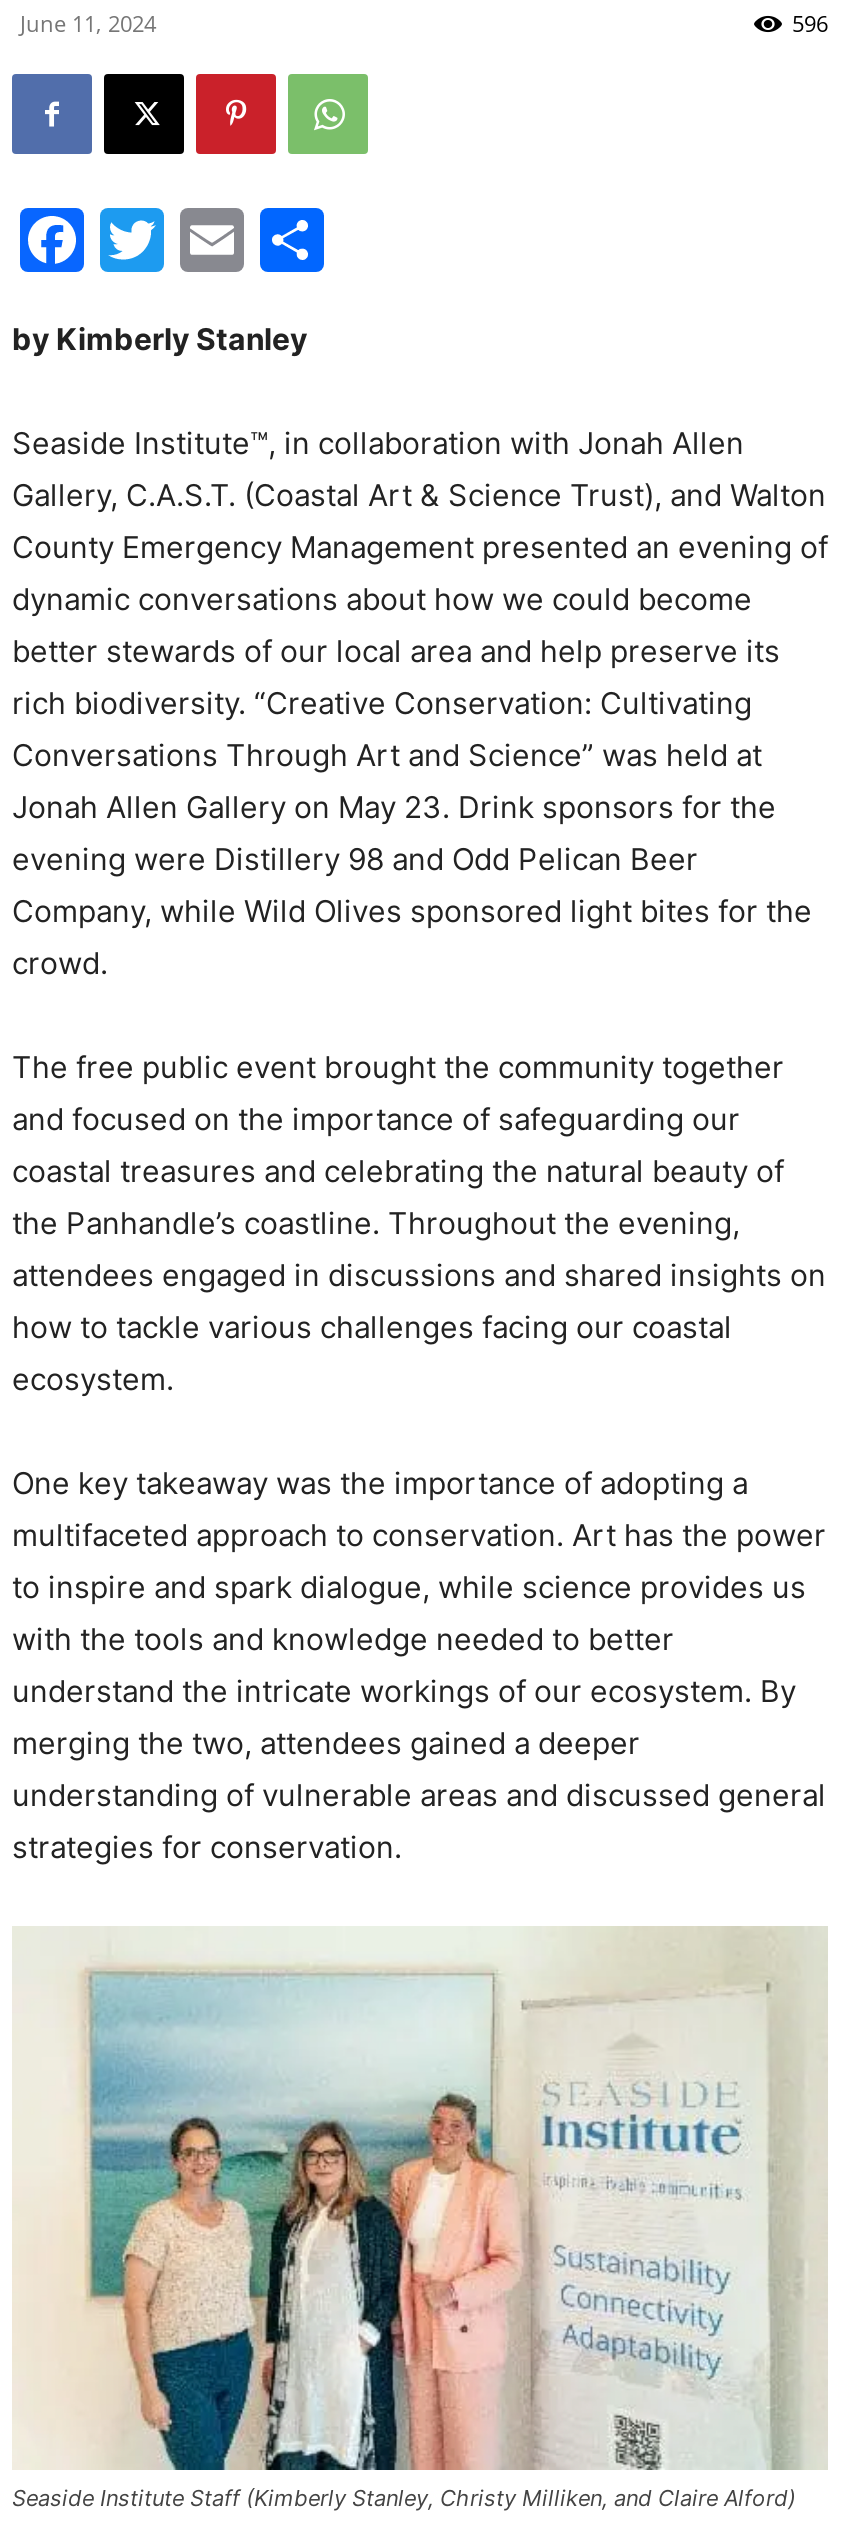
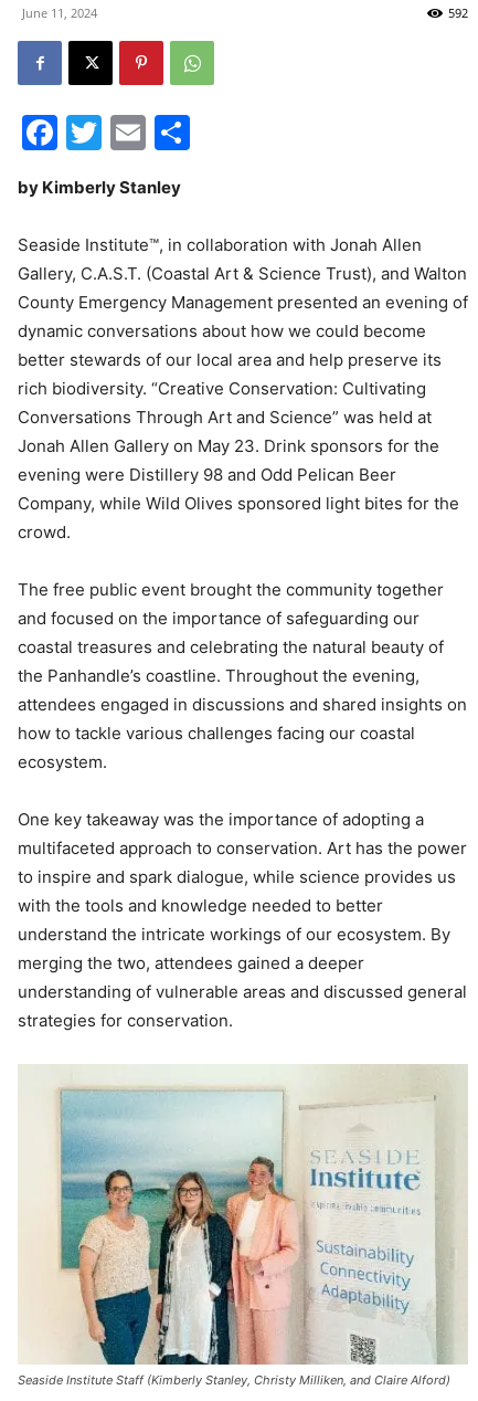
[792,8,828,38] 596 -> [448,4,468,21] 592

